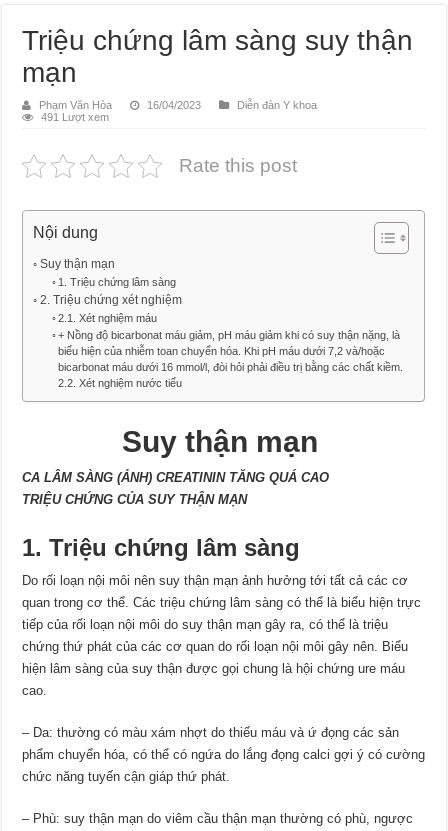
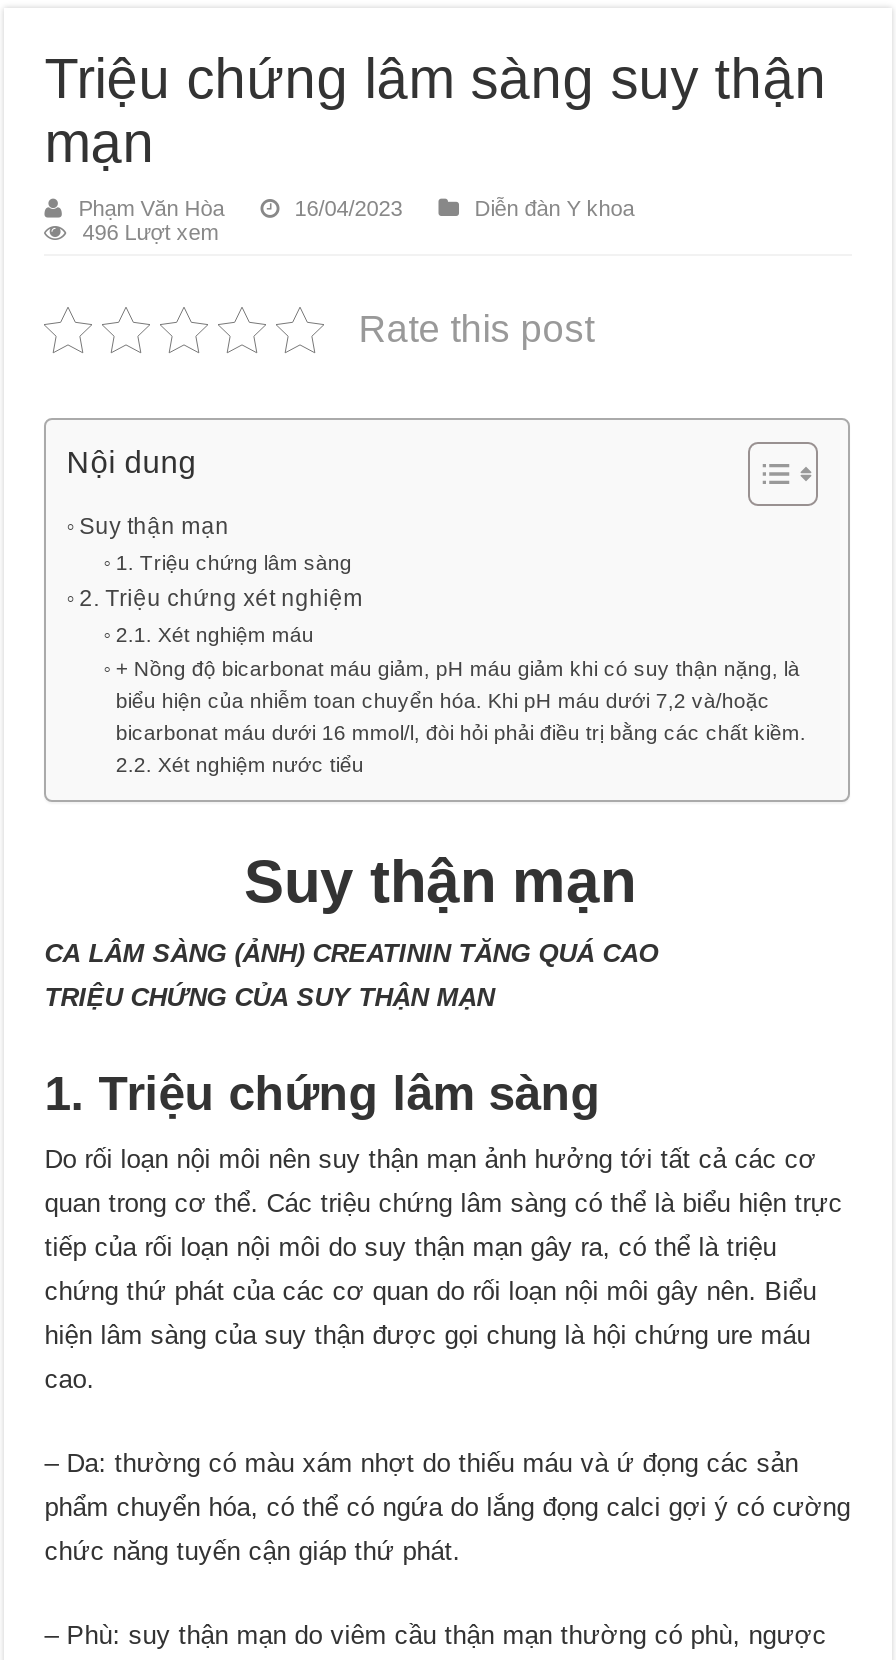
[41,111,109,123] 491 Lượt xem -> [82,220,218,244] 496 Lượt xem

